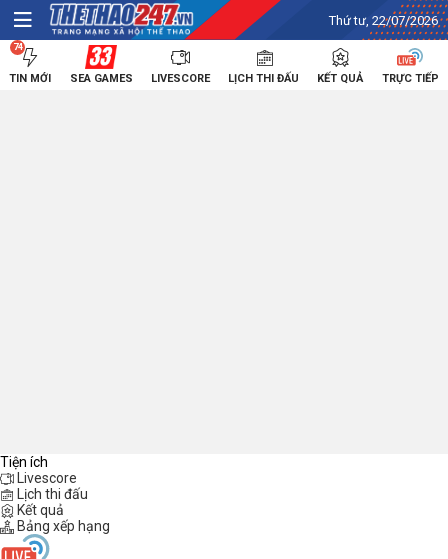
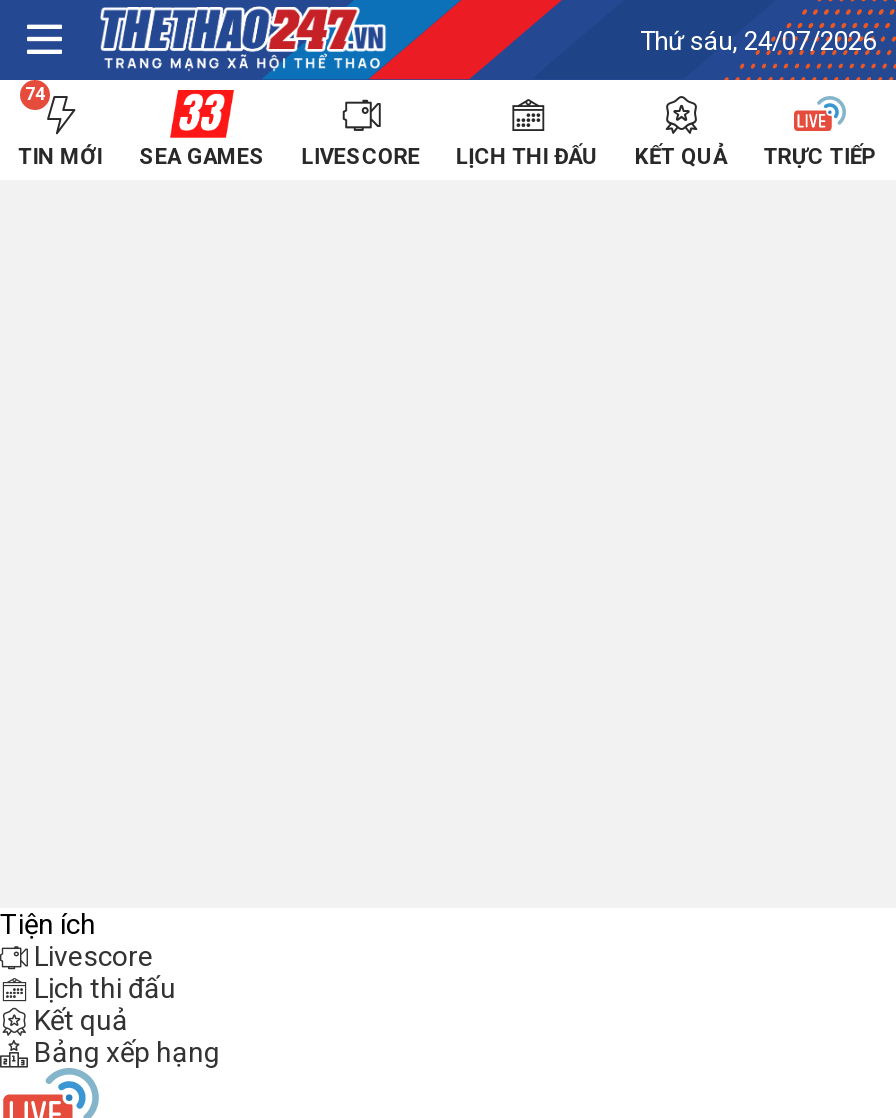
[329,12,438,27] Thứ tư, 22/07/2026 -> [640,25,876,55] Thứ sáu, 24/07/2026

